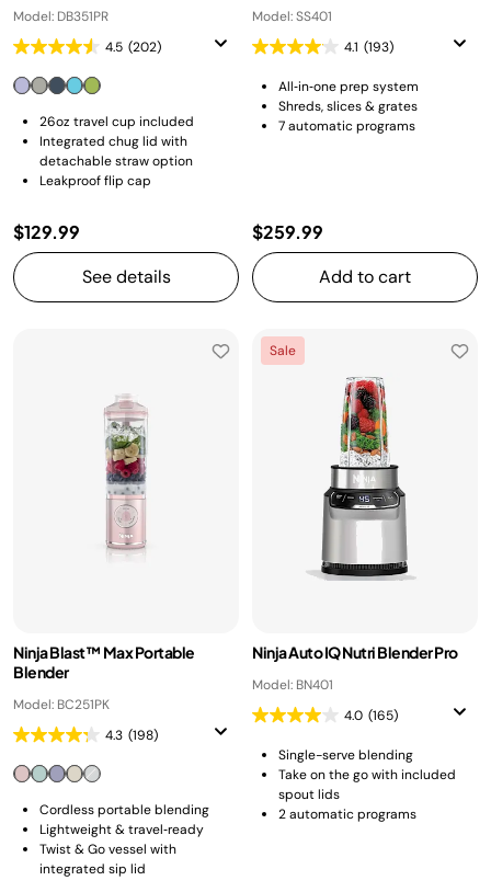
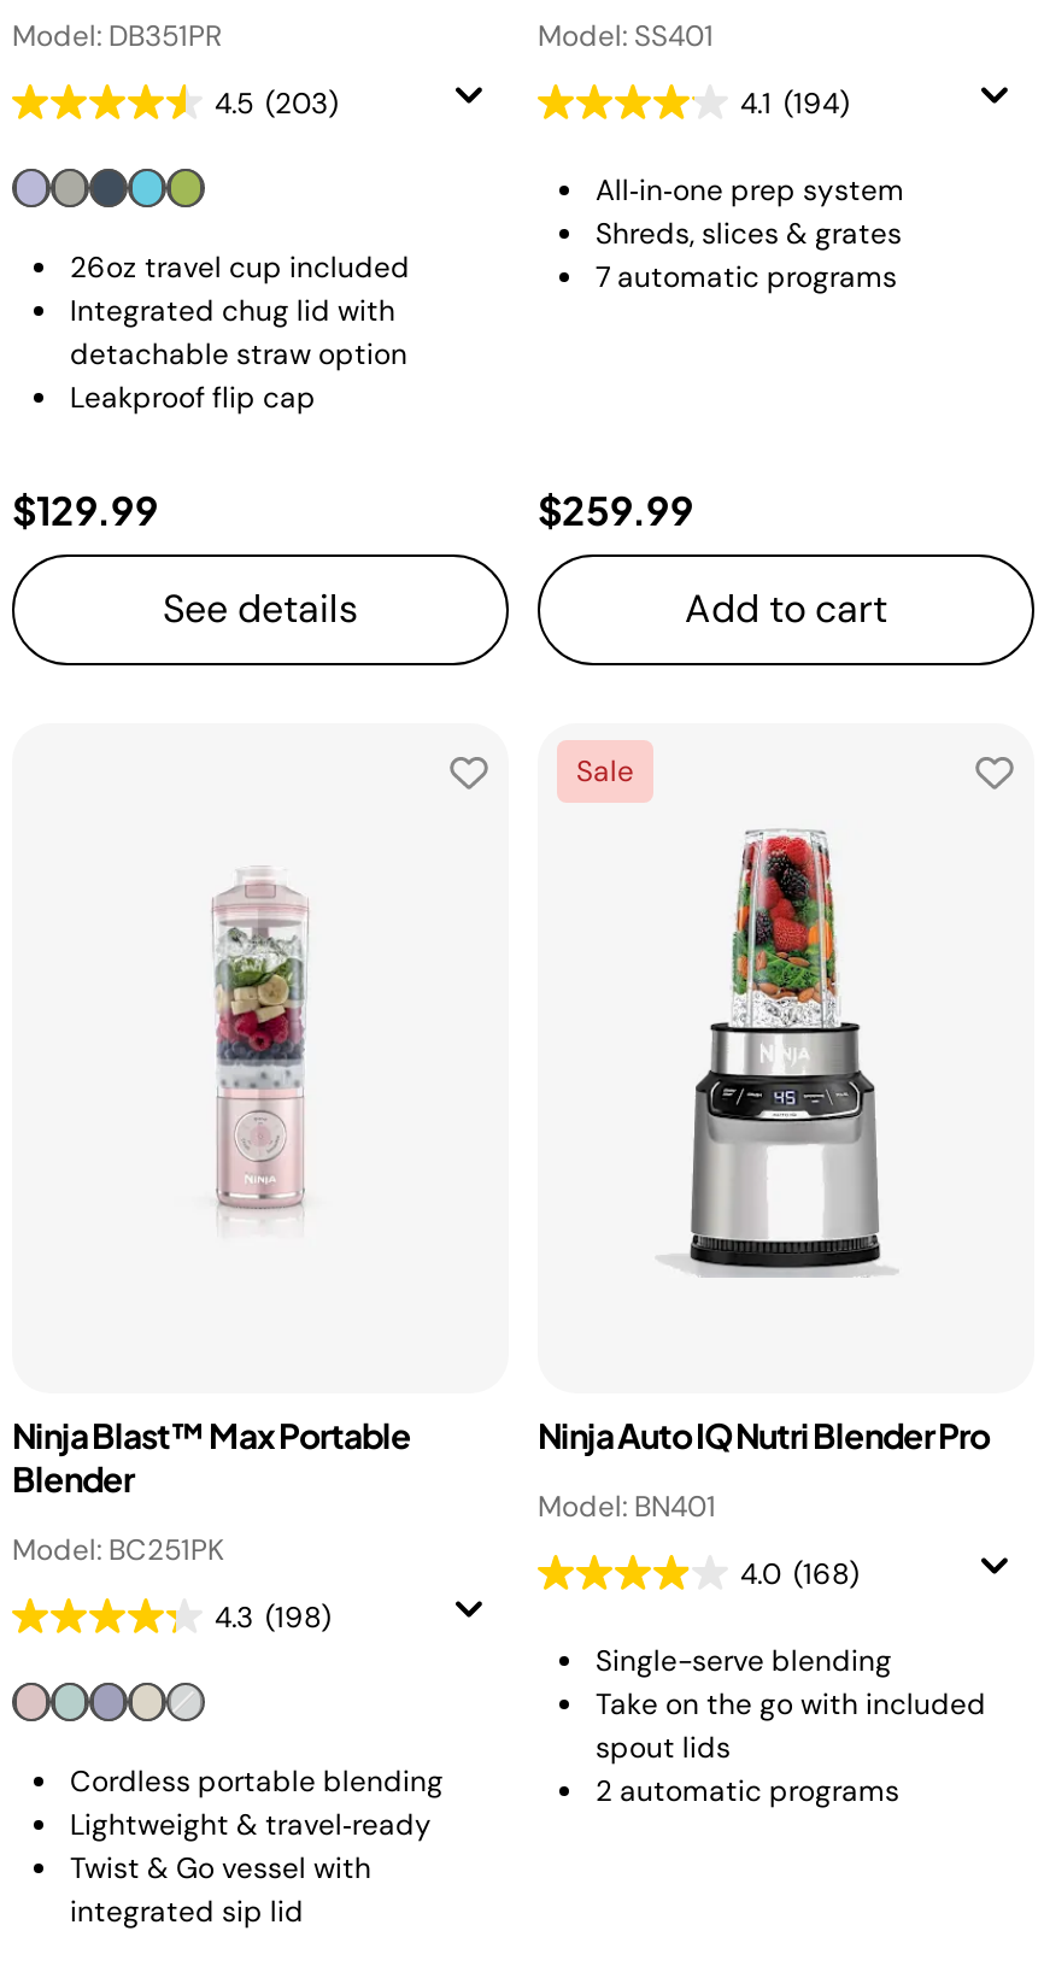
[105,38,161,55] 4.5 (202) -> [215,83,338,121] 4.5 (203)
[344,38,393,55] 4.1 (193) -> [740,83,849,121] 4.1 (194)
[344,706,398,724] 4.0 (165) -> [740,1553,858,1592] 4.0 (168)

